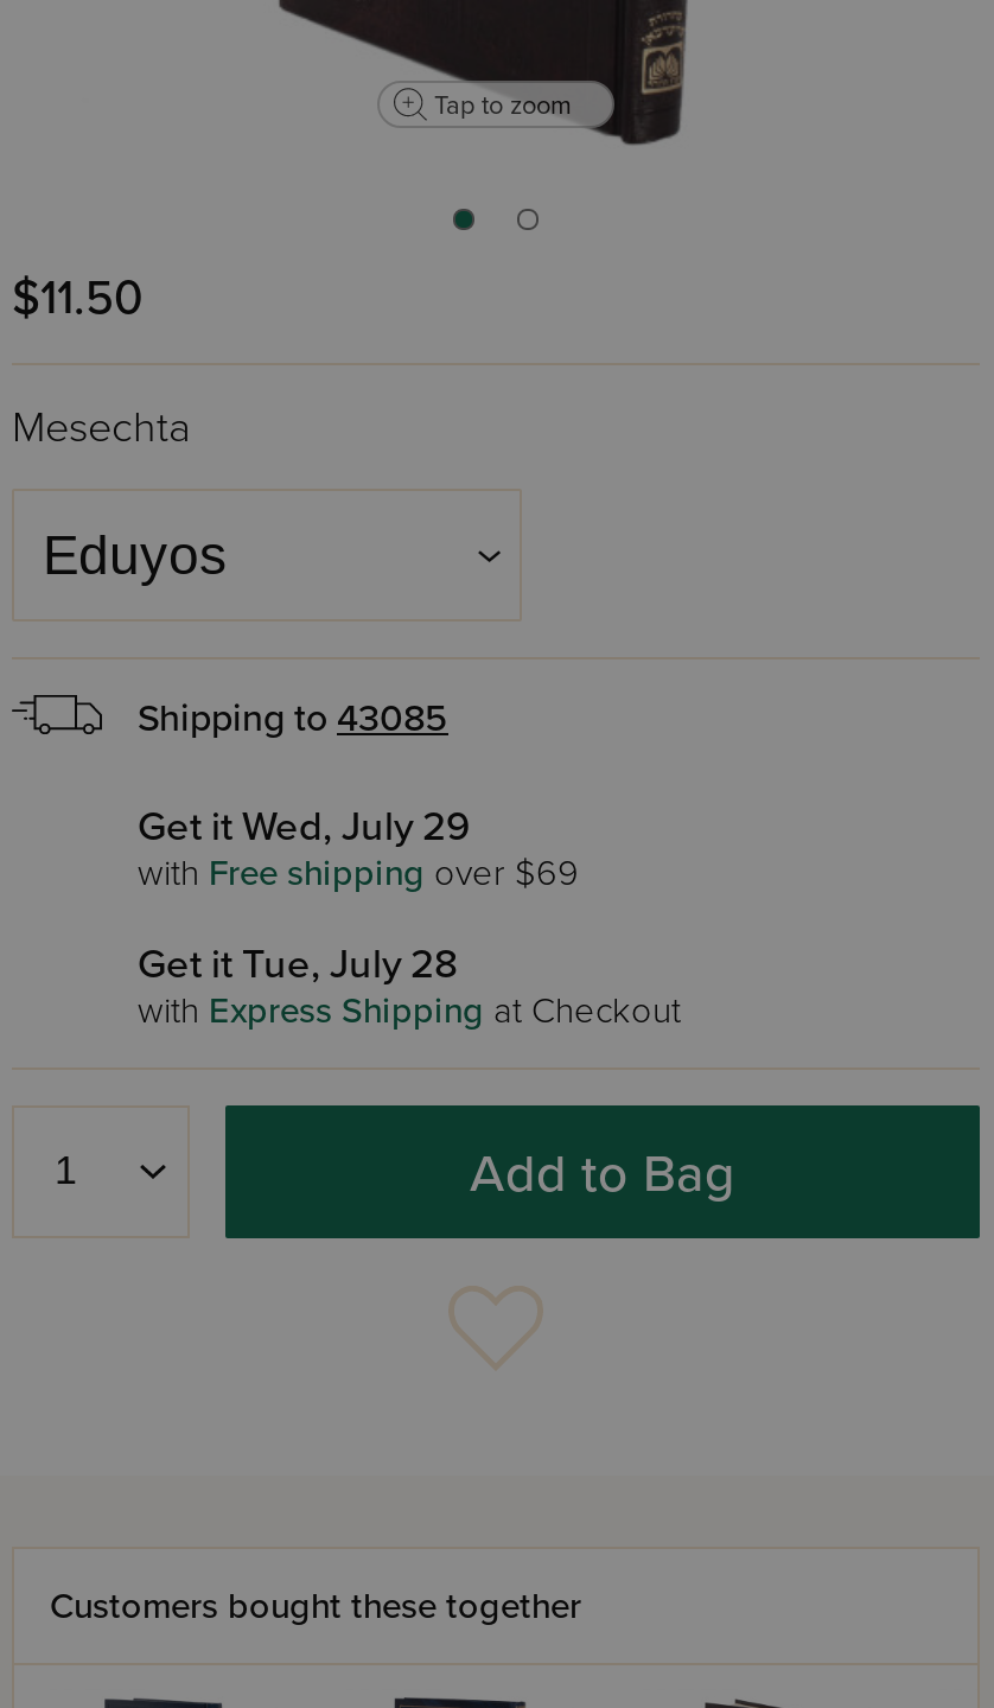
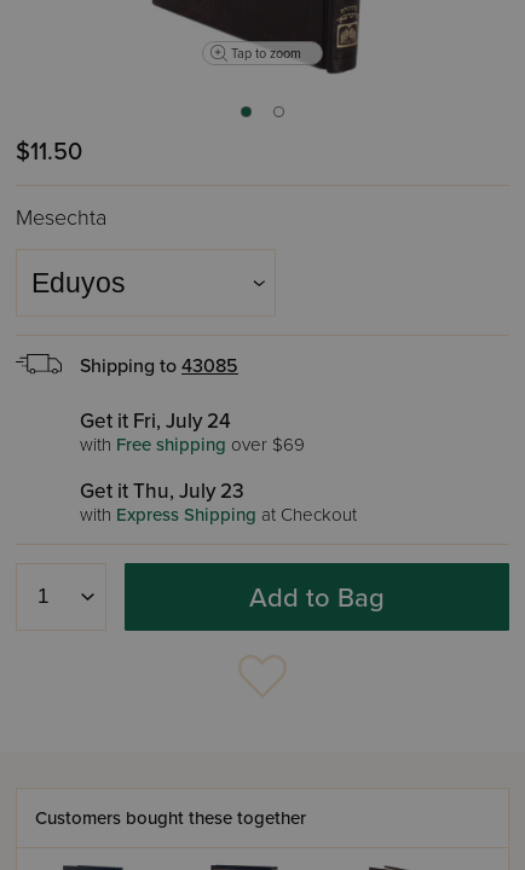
[138,802,470,852] Get it Wed, July 29 -> [80,408,231,434] Get it Fri, July 24
[138,939,458,989] Get it Tue, July 28 -> [80,478,244,504] Get it Thu, July 23

